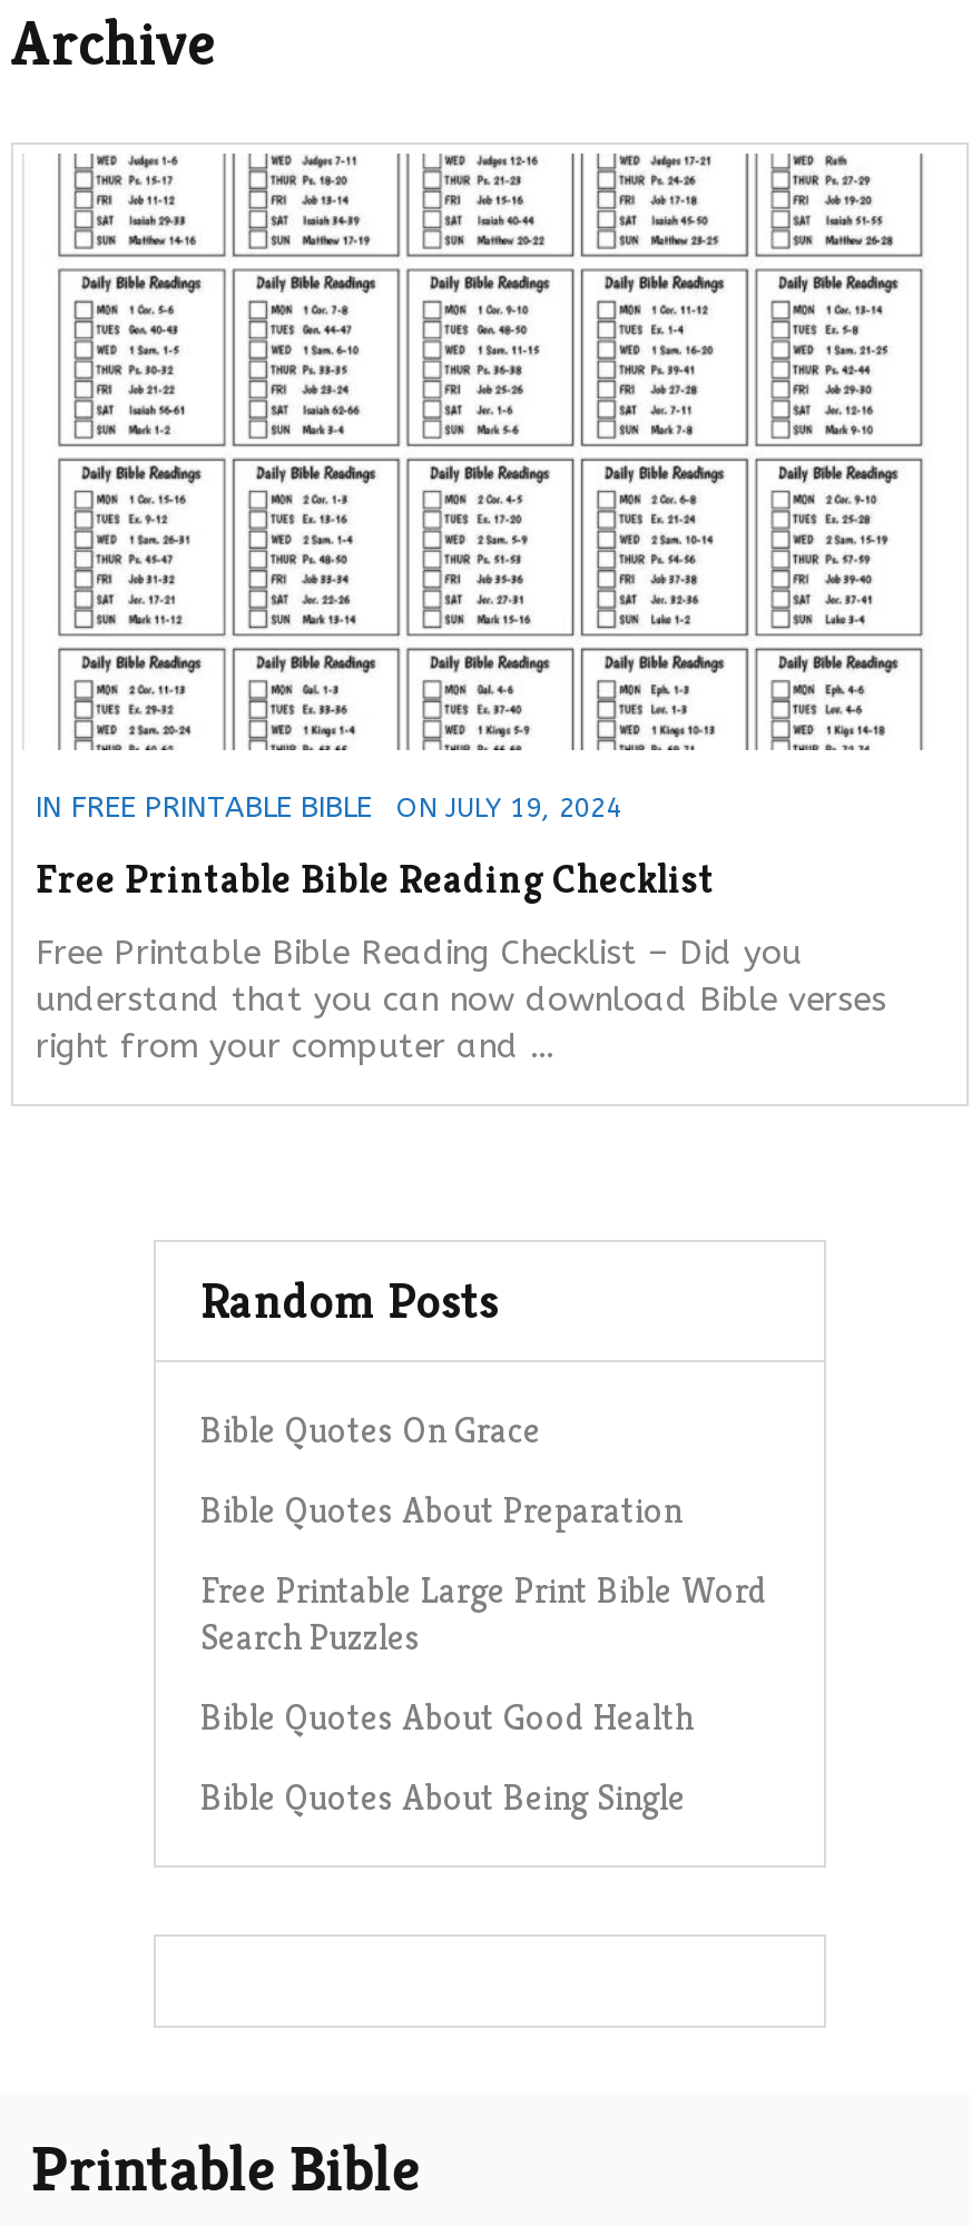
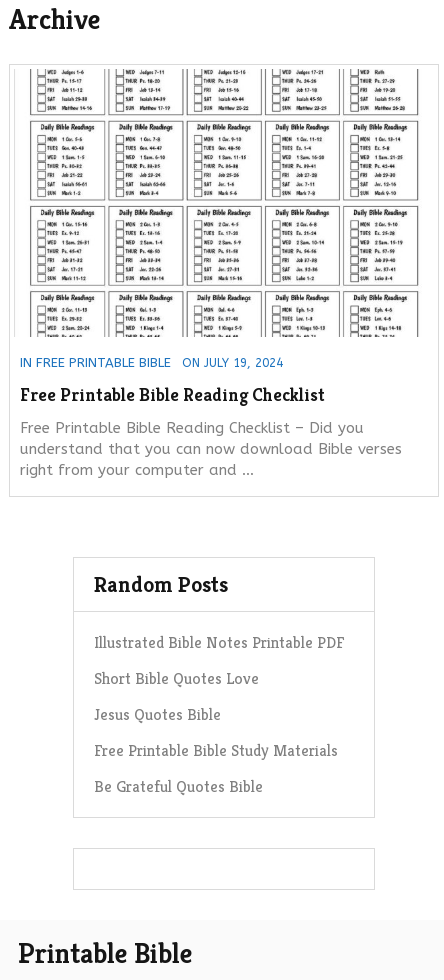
[200,1408,541,1454] Bible Quotes On Grace -> [94,632,344,653] Illustrated Bible Notes Printable PDF
[200,1488,681,1535] Bible Quotes About Preparation -> [94,668,259,689] Short Bible Quotes Love
[200,1568,766,1661] Free Printable Large Print Bible Word | Search Puzzles -> [94,704,221,725] Jesus Quotes Bible
[200,1695,693,1742] Bible Quotes About Good Health -> [94,740,338,761] Free Printable Bible Study Materials
[200,1775,686,1822] Bible Quotes About Being Single -> [94,776,263,797] Be Grateful Quotes Bible

